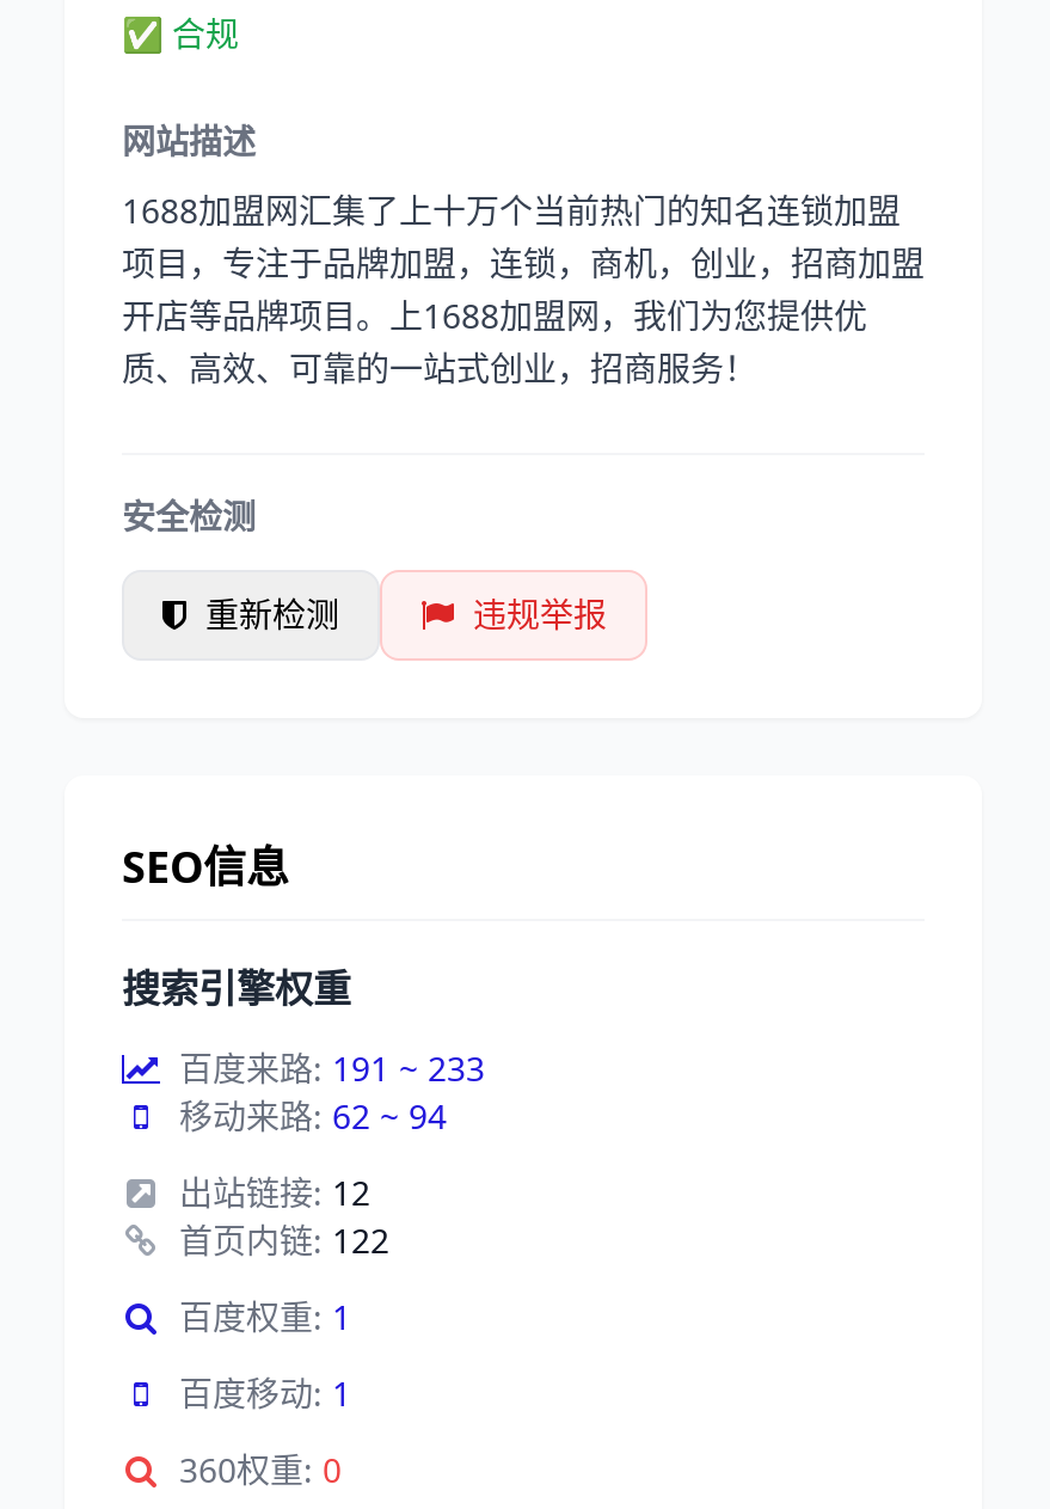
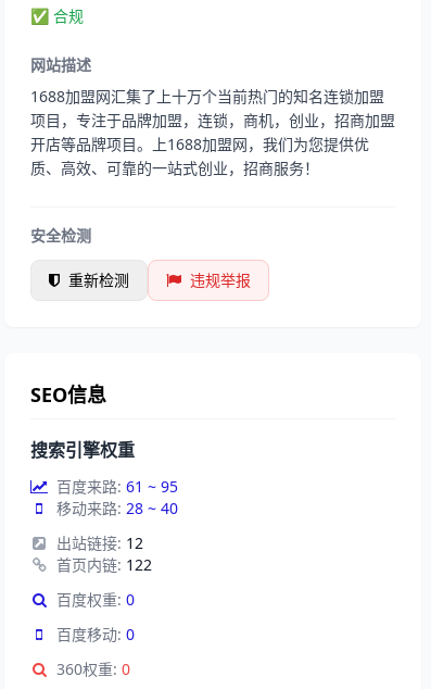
[179,1045,485,1091] 百度来路: 191 ~ 233 -> [56,476,178,497] 百度来路: 61 ~ 95
[179,1093,447,1139] 移动来路: 62 ~ 94 -> [56,498,178,518] 移动来路: 28 ~ 40
[179,1294,351,1339] 百度权重: 1 -> [56,589,135,610] 百度权重: 0
[179,1370,351,1416] 百度移动: 1 -> [56,624,135,644] 百度移动: 0

